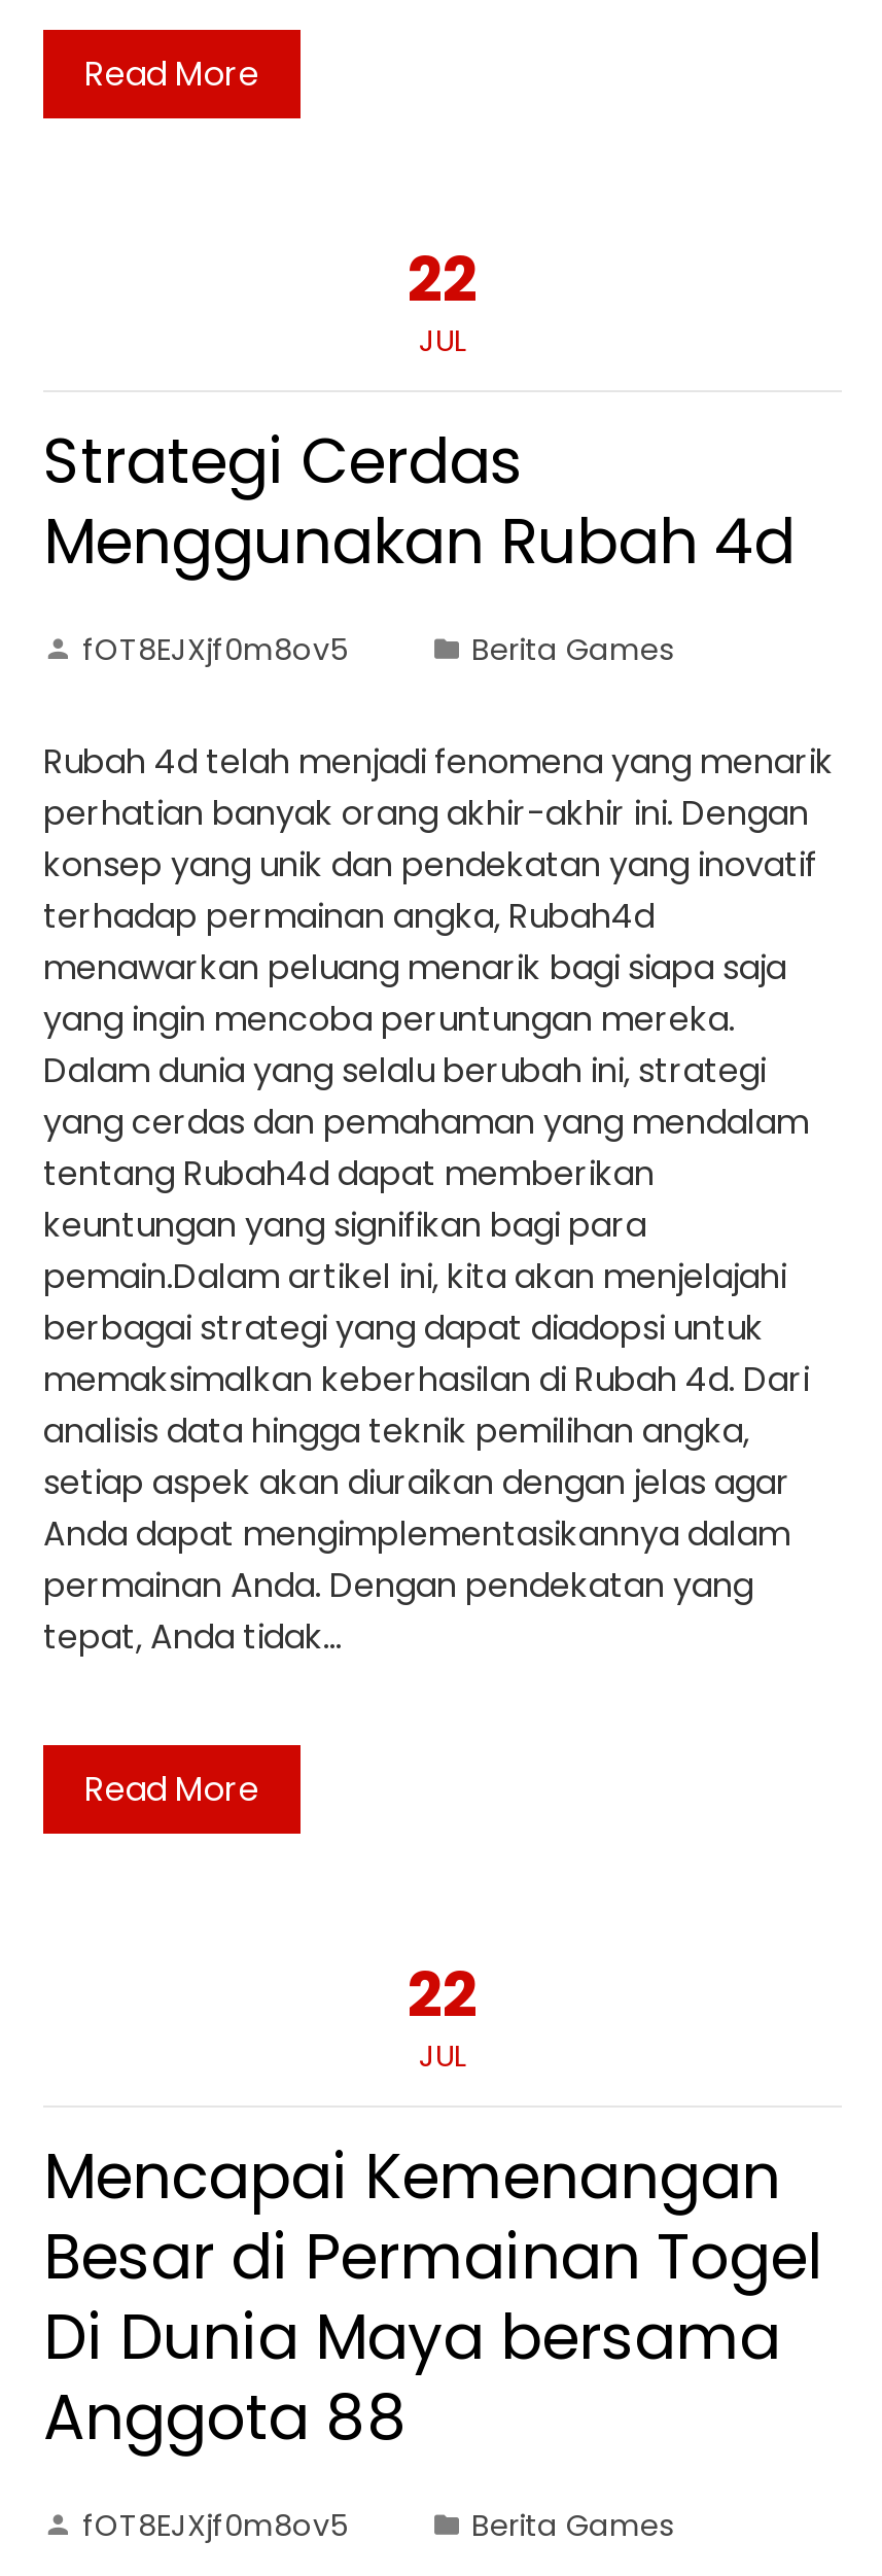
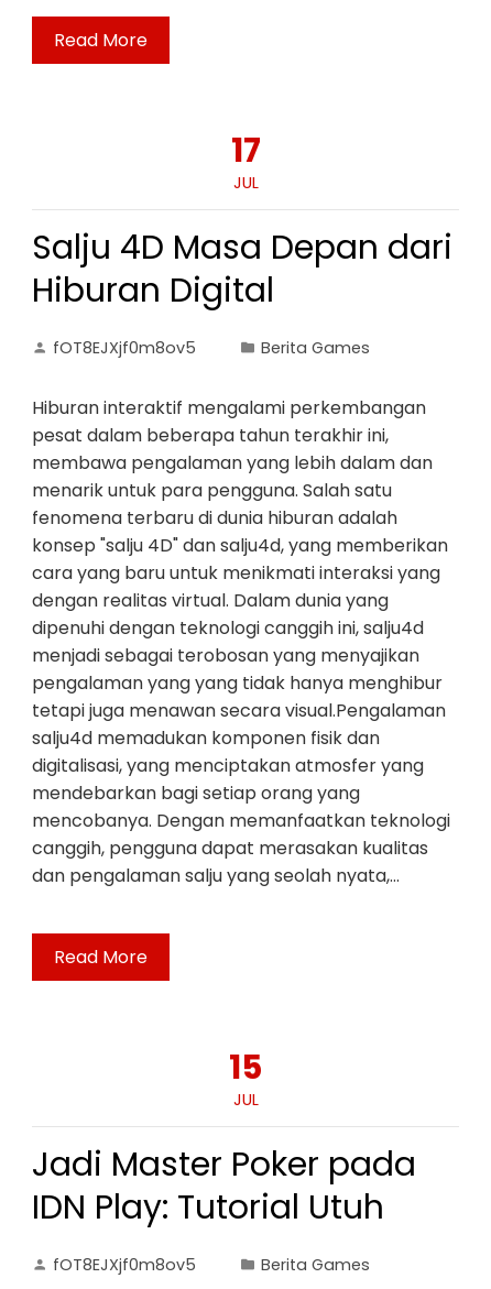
[408,238,478,324] 22 -> [231,128,260,174] 17
[43,419,795,586] Strategi Cerdas | Menggunakan Rubah 4d -> [32,225,452,314] Salju 4D Masa Depan dari | Hiburan Digital
[43,738,834,1661] Rubah 4d telah menjadi fenomena yang menarik | perhatian banyak orang akhir-akhir ini. Dengan | konsep yang unik dan pendekatan yang inovatif | terhadap permainan angka, Rubah4d | menawarkan peluang menarik bagi siapa saja | yang ingin mencoba peruntungan mereka. | Dalam dunia yang selalu berubah ini, strategi | yang cerdas dan pemahaman yang mendalam | tentang Rubah4d dapat memberikan | keuntungan yang signifikan bagi para | pemain.Dalam artikel ini, kita akan menjelajahi | berbagai strategi yang dapat diadopsi untuk | memaksimalkan keberhasilan di Rubah 4d. Dari | analisis data hingga teknik pemilihan angka, | setiap aspek akan diuraikan dengan jelas agar | Anda dapat mengimplementasikannya dalam | permainan Anda. Dengan pendekatan yang | tepat, Anda tidak… -> [32,395,450,888] Hiburan interaktif mengalami perkembangan | pesat dalam beberapa tahun terakhir ini, | membawa pengalaman yang lebih dalam dan | menarik untuk para pengguna. Salah satu | fenomena terbaru di dunia hiburan adalah | konsep "salju 4D" dan salju4d, yang memberikan | cara yang baru untuk menikmati interaksi yang | dengan realitas virtual. Dalam dunia yang | dipenuhi dengan teknologi canggih ini, salju4d | menjadi sebagai terobosan yang menyajikan | pengalaman yang yang tidak hanya menghibur | tetapi juga menawan secara visual.Pengalaman | salju4d memadukan komponen fisik dan | digitalisasi, yang menciptakan atmosfer yang | mendebarkan bagi setiap orang yang | mencobanya. Dengan memanfaatkan teknologi | canggih, pengguna dapat merasakan kualitas | dan pengalaman salju yang seolah nyata,…
[408,1953,478,2040] 22 -> [229,1045,262,1091] 15
[43,2134,821,2462] Mencapai Kemenangan | Besar di Permainan Togel | Di Dunia Maya bersama | Anggota 88 -> [32,1141,416,1231] Jadi Master Poker pada | IDN Play: Tutorial Utuh

